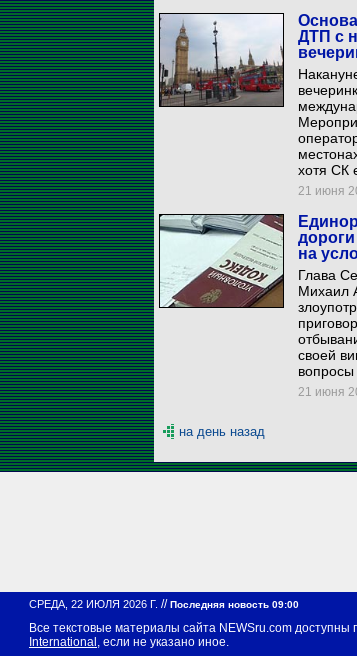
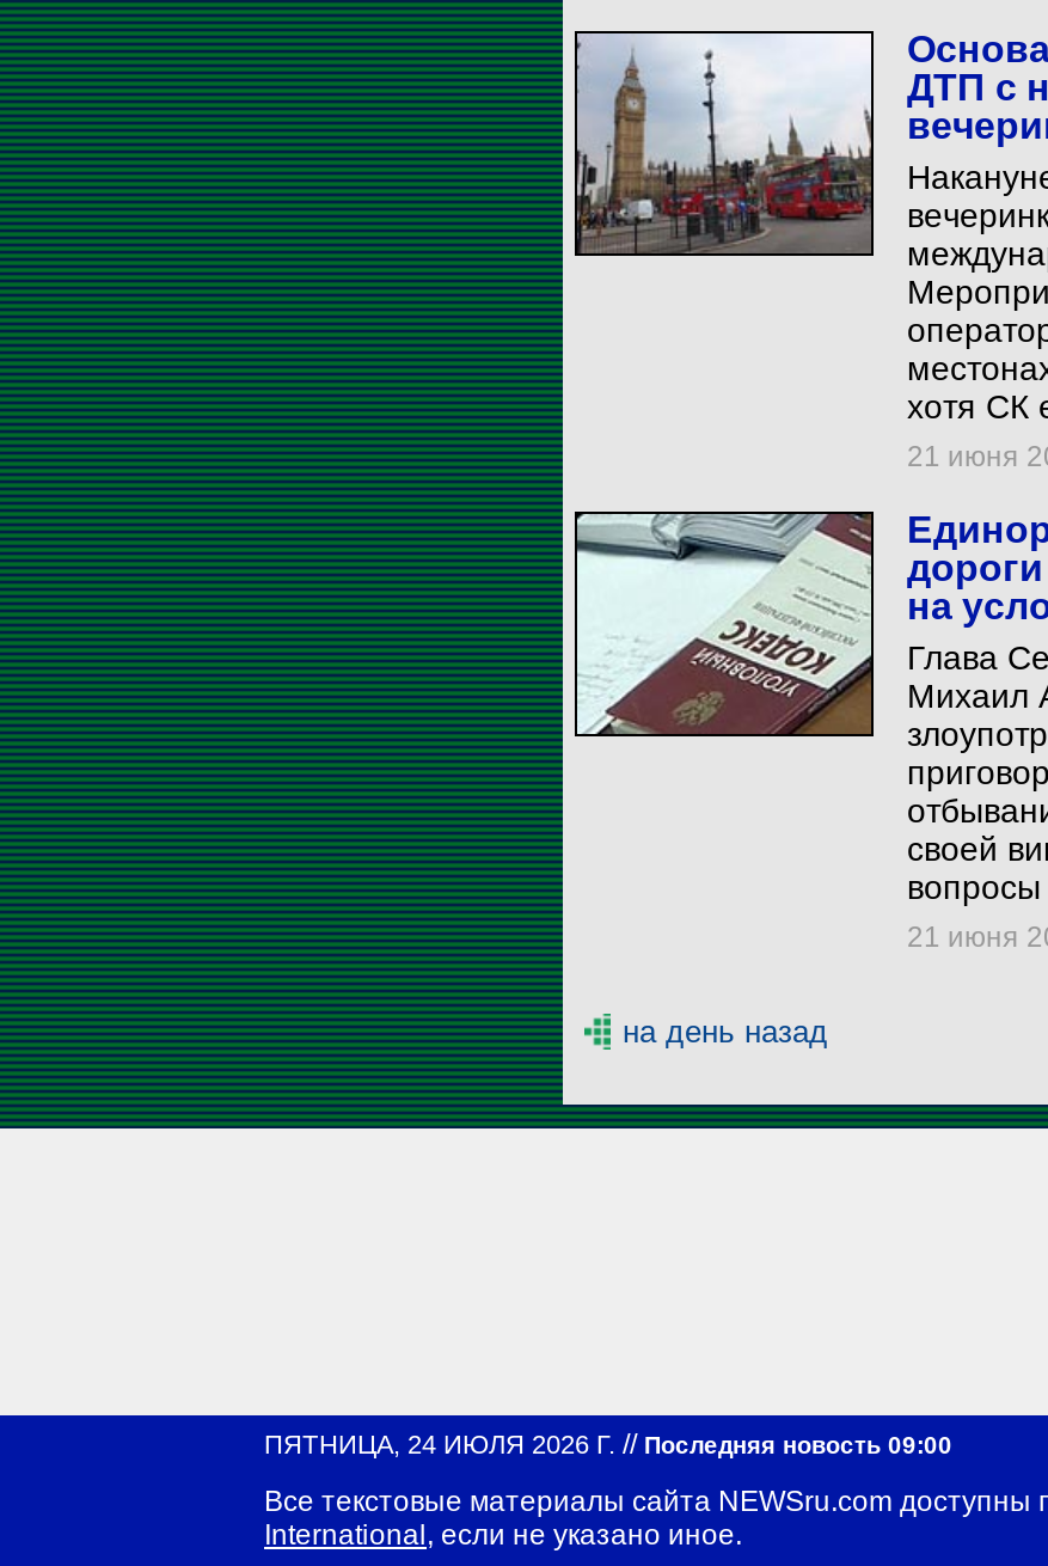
[29,597,299,611] СРЕДА, 22 ИЮЛЯ 2026 Г. // Последняя новость 09:00 -> [264,1427,952,1461] ПЯТНИЦА, 24 ИЮЛЯ 2026 Г. // Последняя новость 09:00

